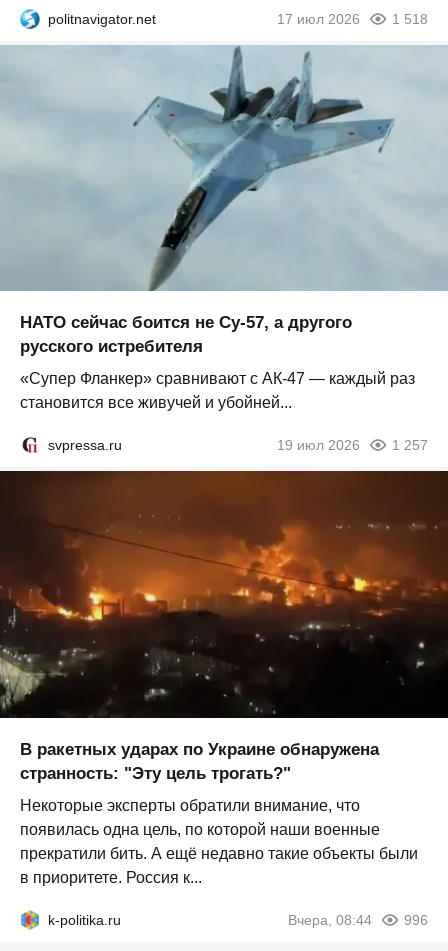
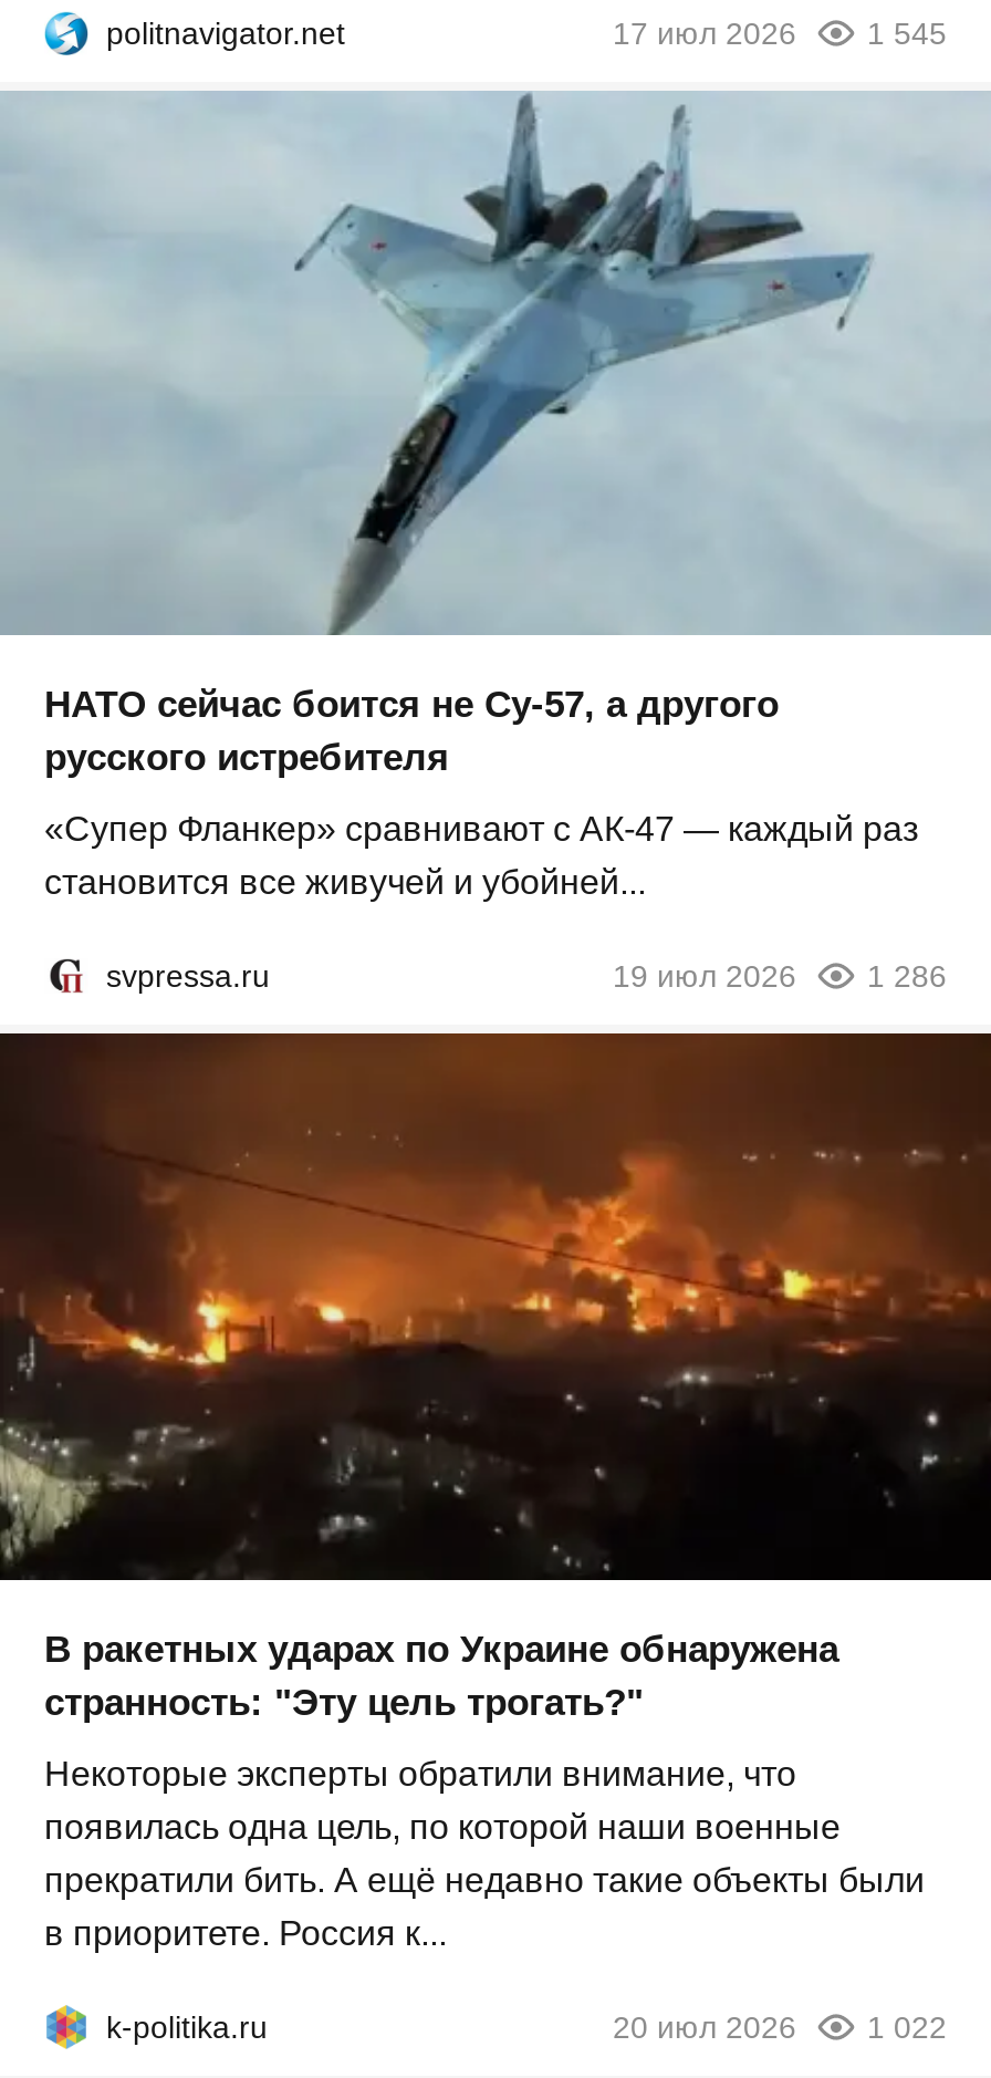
[392,11,428,27] 1 518 -> [867,15,947,51] 1 545
[277,437,428,453] 19 июл 2026 1 257 -> [613,959,947,994] 19 июл 2026 1 286
[288,912,428,928] Вчера, 08:44 | 996 -> [613,2009,947,2044] 20 июл 2026 | 1 022

